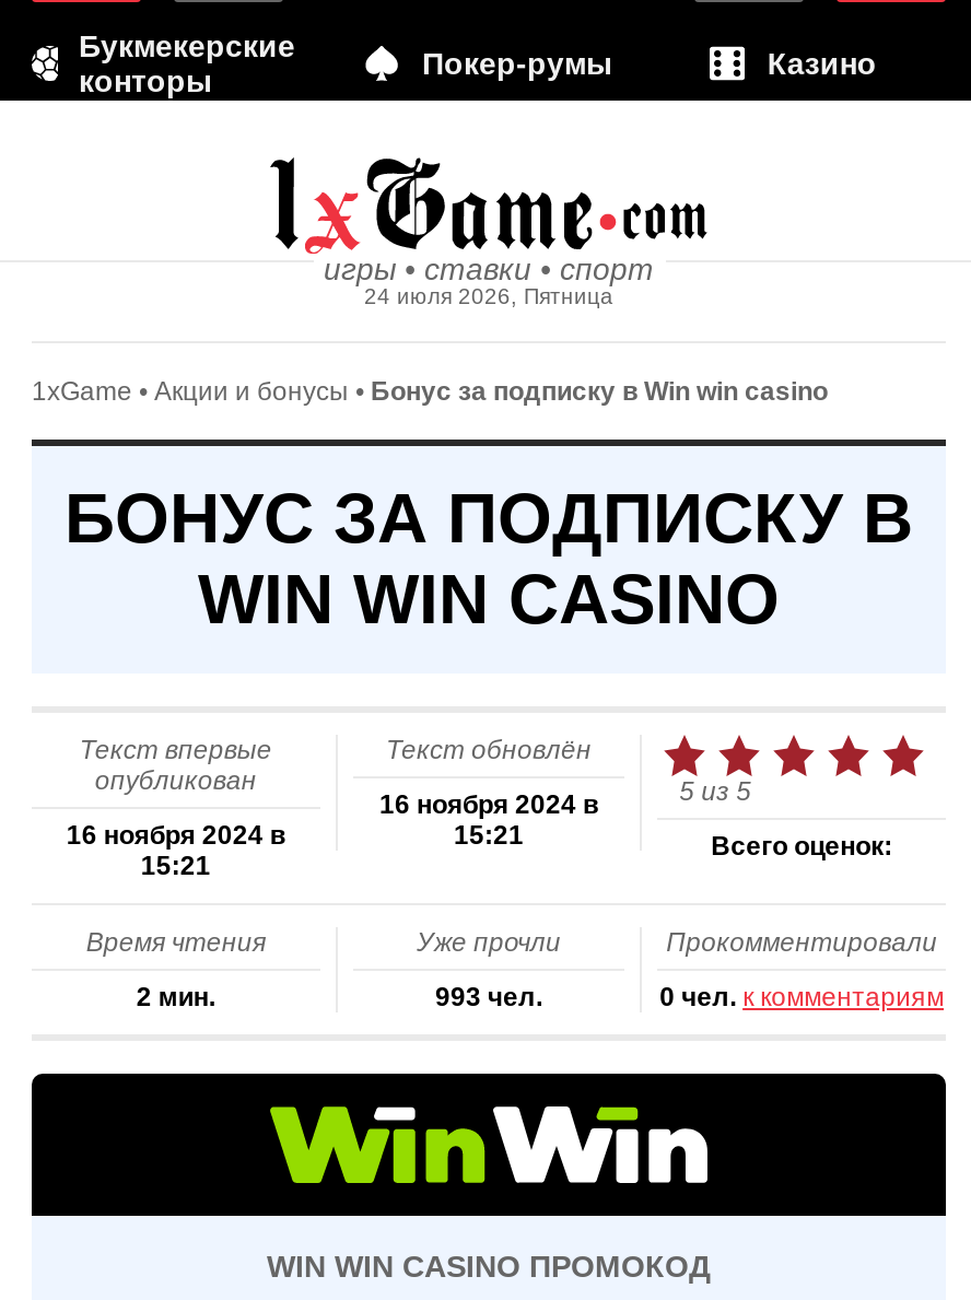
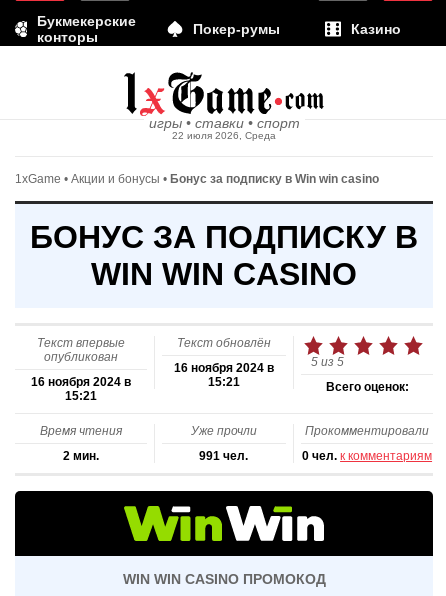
[364,284,613,308] 24 июля 2026, Пятница -> [172,130,276,141] 22 июля 2026, Среда
[435,981,542,1012] 993 чел. -> [199,449,248,463] 991 чел.

